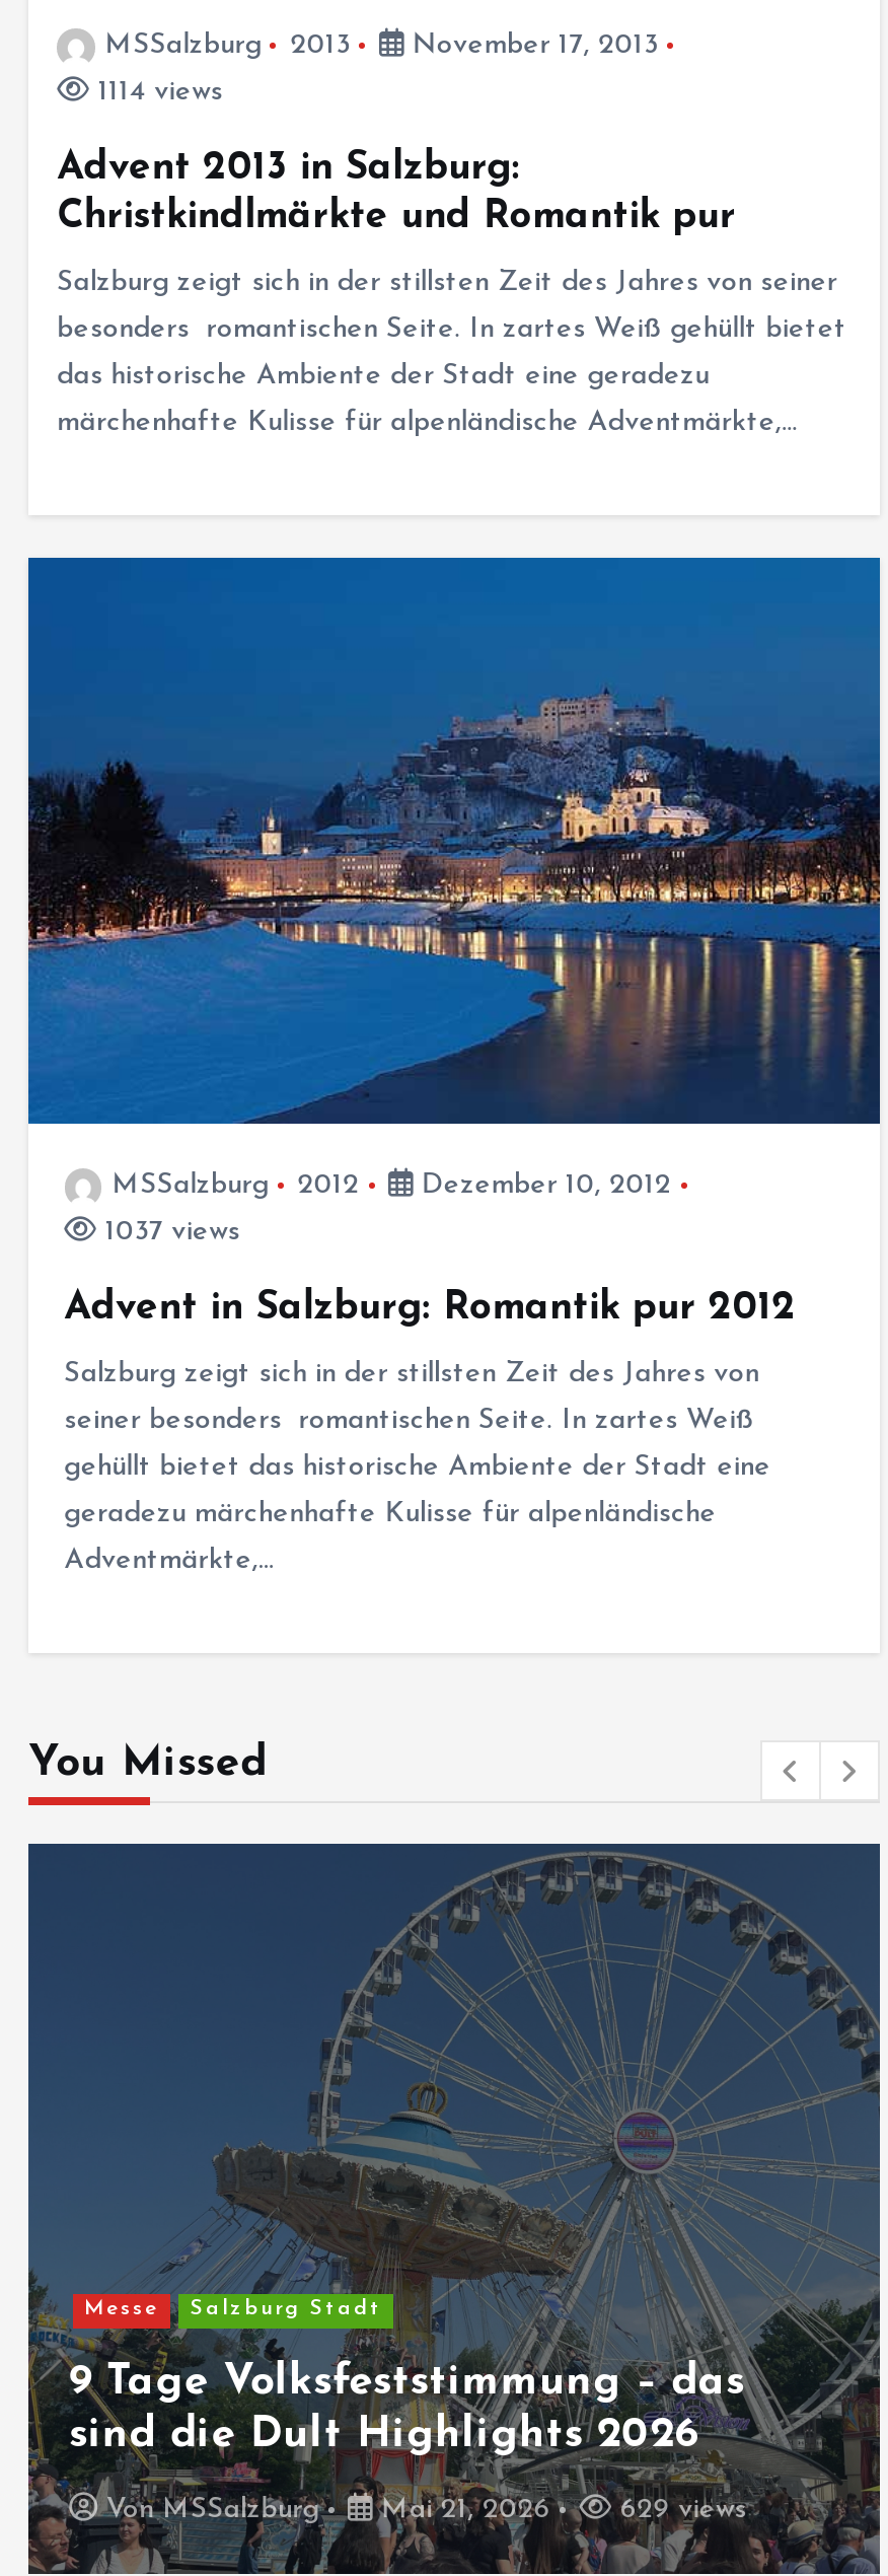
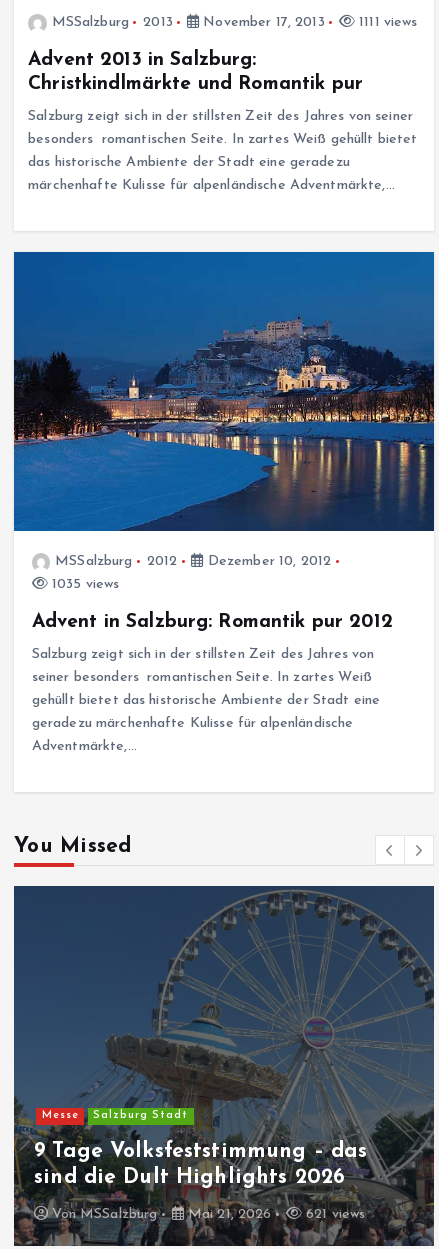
[90,77,223,108] 1114 views -> [355,15,418,30] 1111 views
[97,1217,240,1248] 1037 views -> [48,577,119,592] 1035 views
[612,2495,747,2525] 629 views -> [302,1207,365,1222] 621 views

